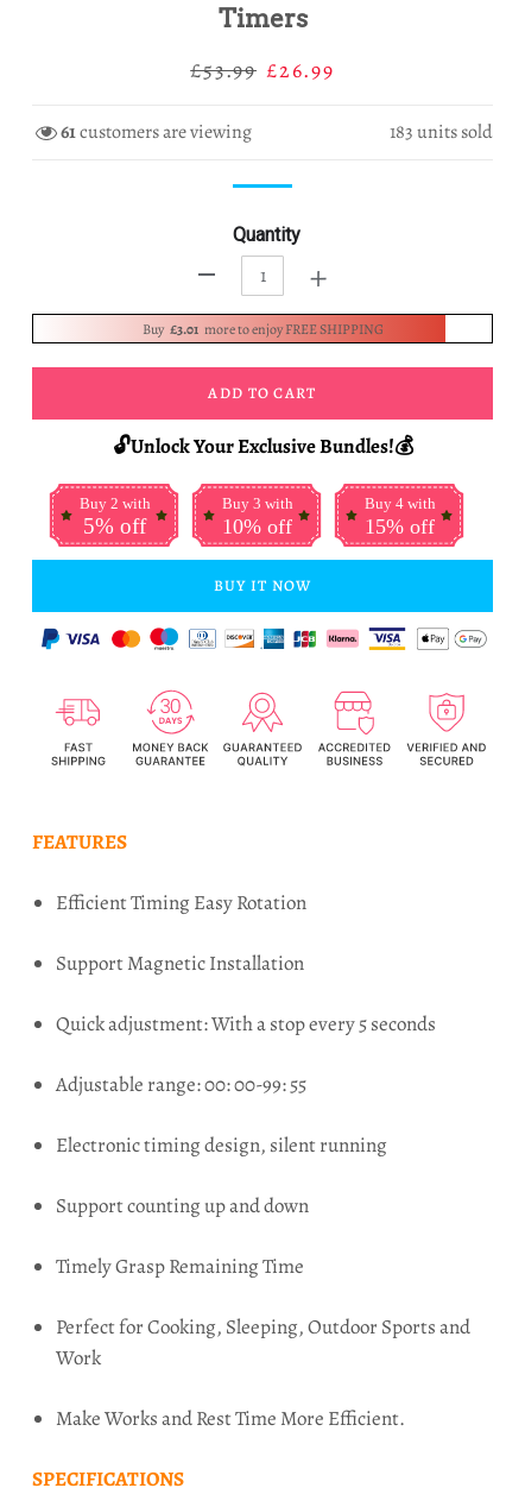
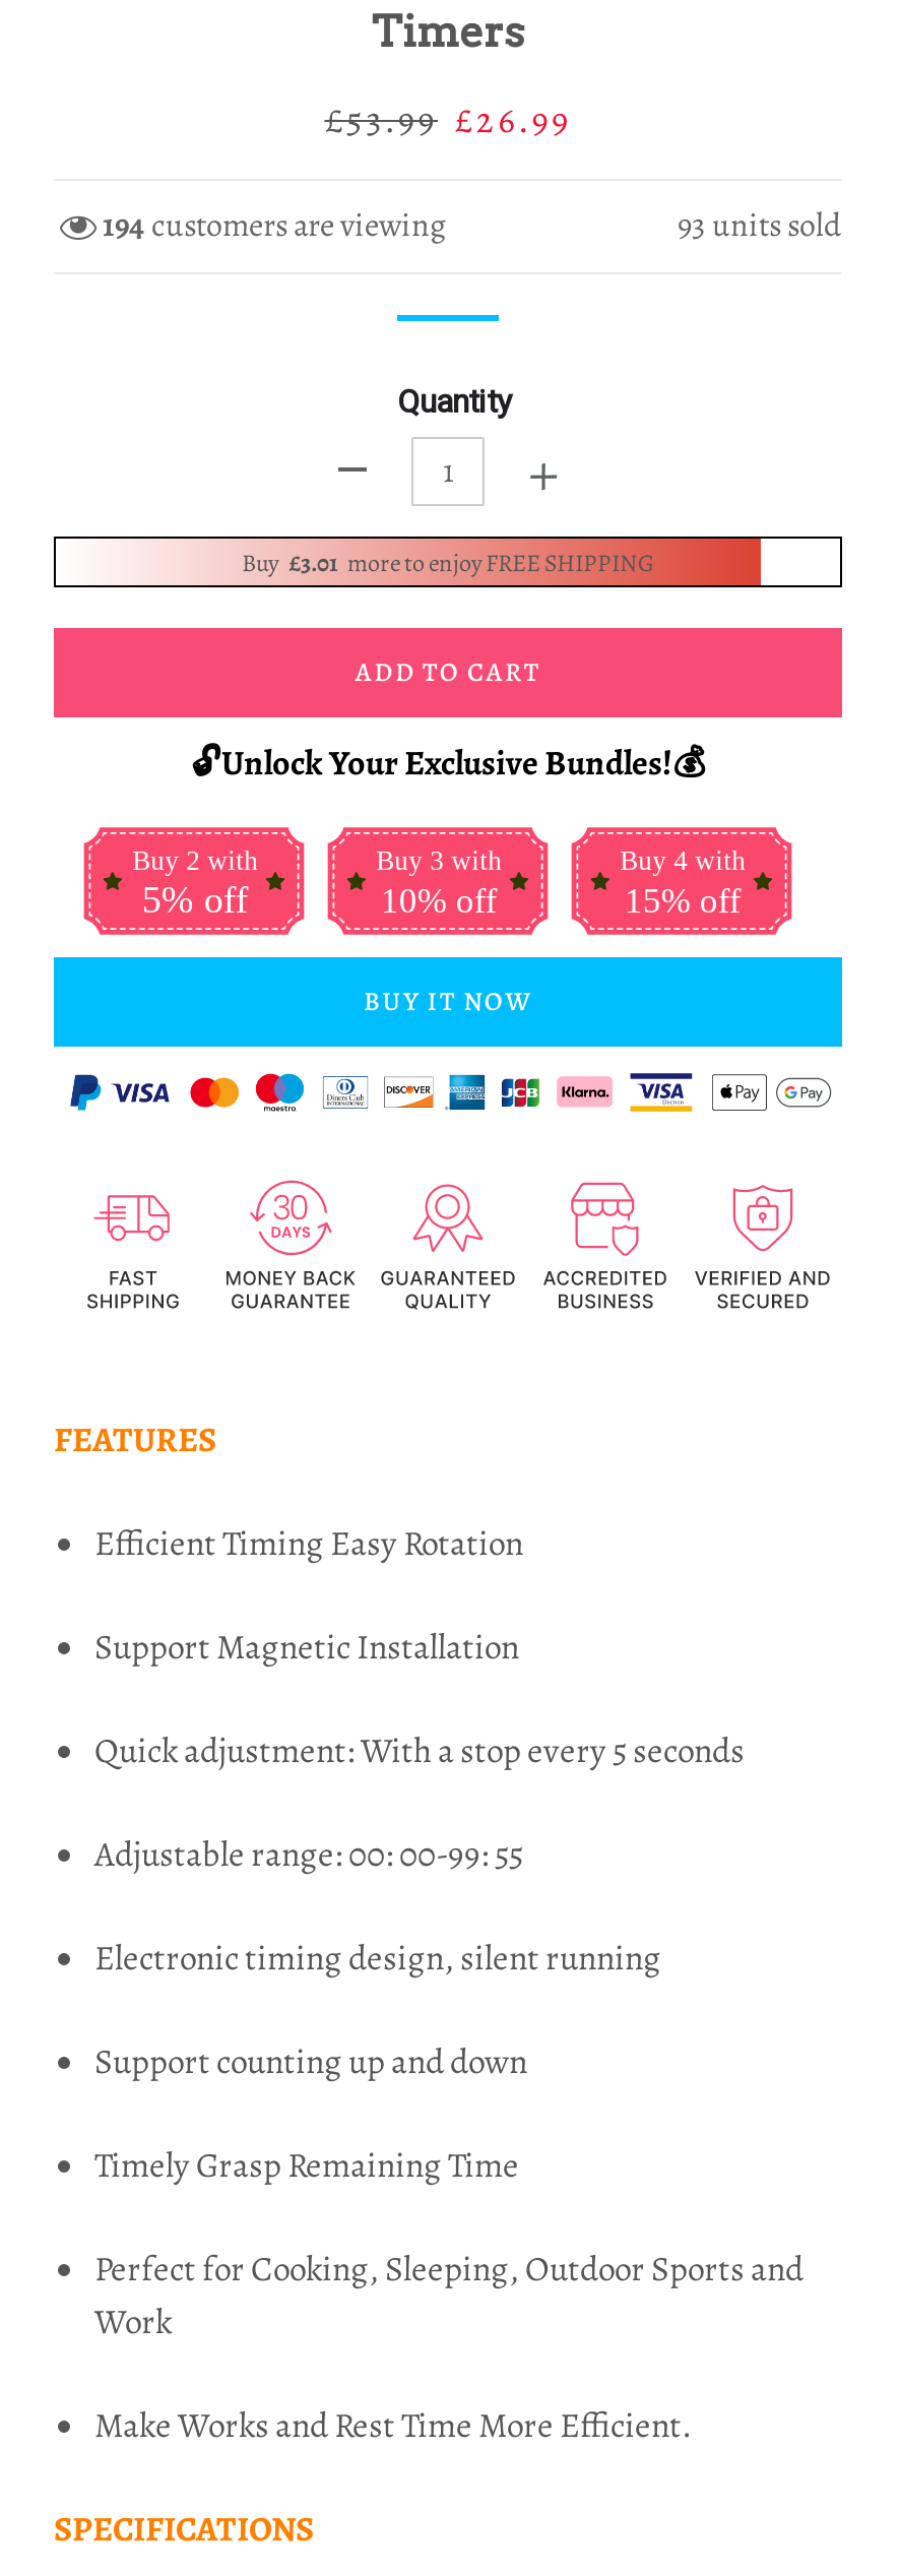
[61,119,252,145] 61 customers are viewing -> [103,203,446,248] 194 customers are viewing
[390,119,493,145] 183 units sold -> [678,203,842,248] 93 units sold

